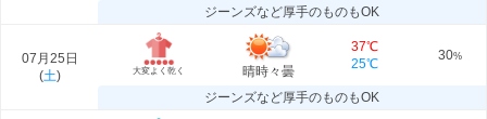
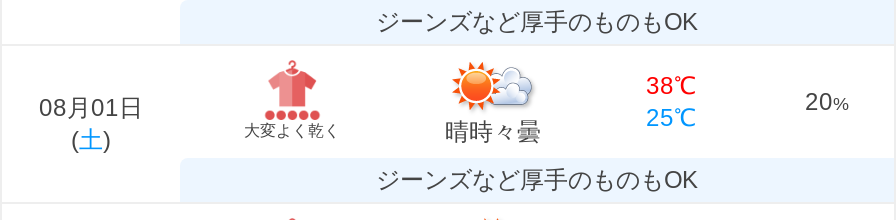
[351,39,378,54] 37℃ -> [646,72,696,100] 38℃
[21,51,78,66] 07月25日 -> [39,94,143,122] 08月01日
[438,48,461,63] 30% -> [805,88,849,116] 20%

